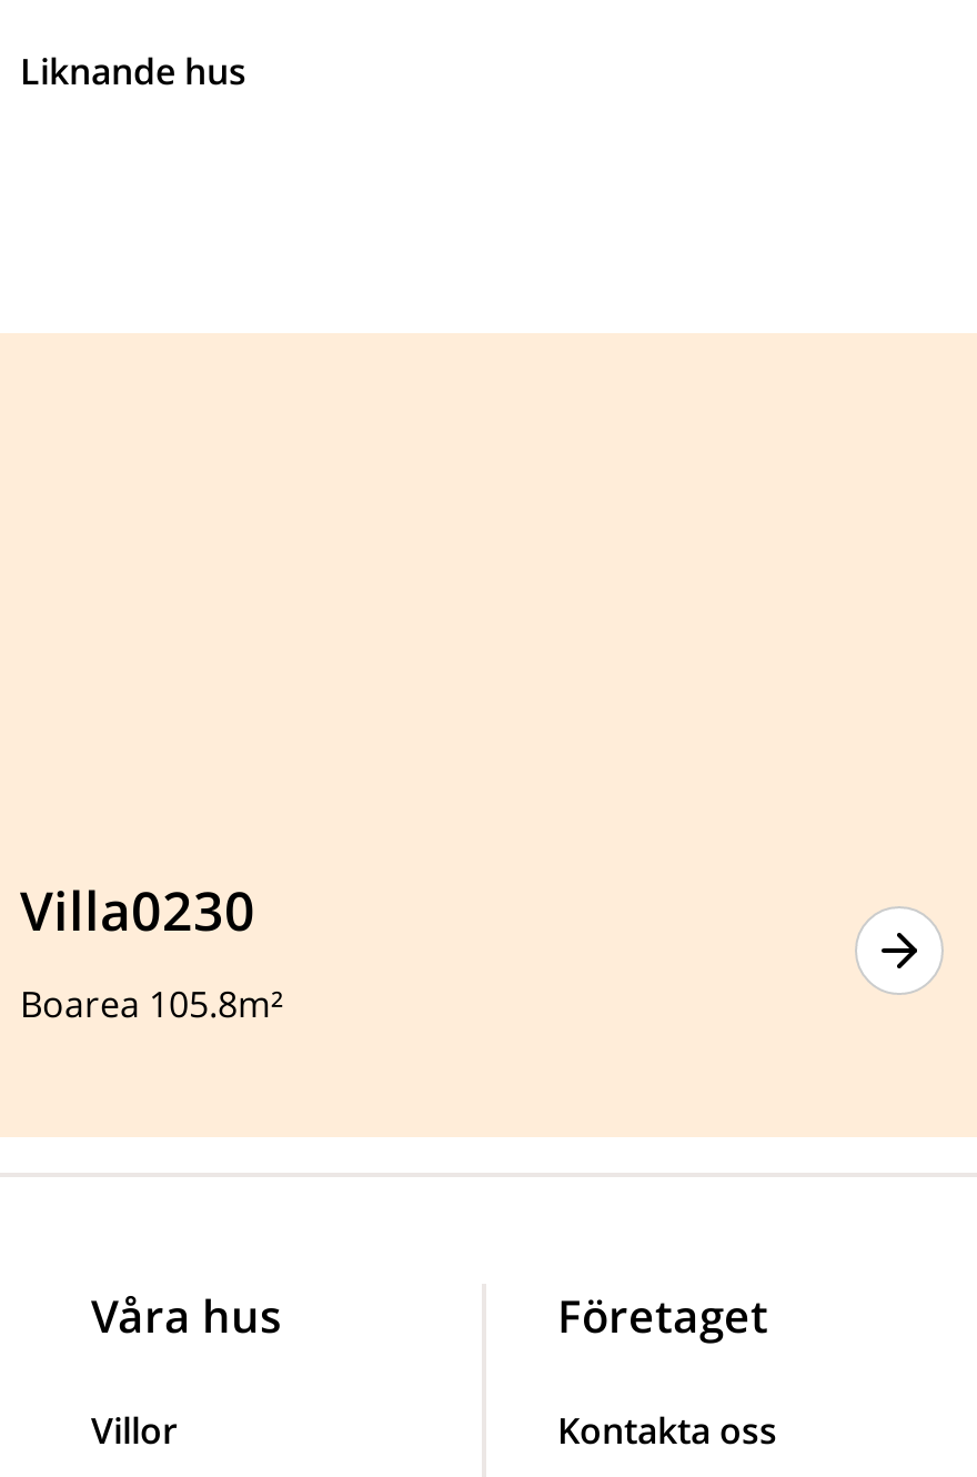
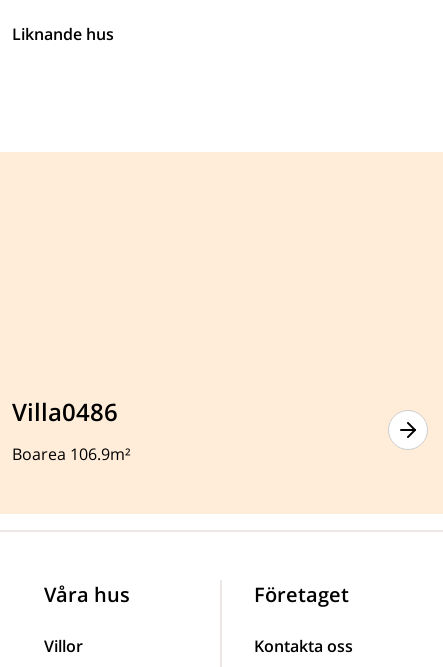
[20,873,255,946] Villa0230 -> [12,395,118,428] Villa0486
[20,979,284,1028] Boarea 105.8m² -> [12,443,131,465] Boarea 106.9m²

